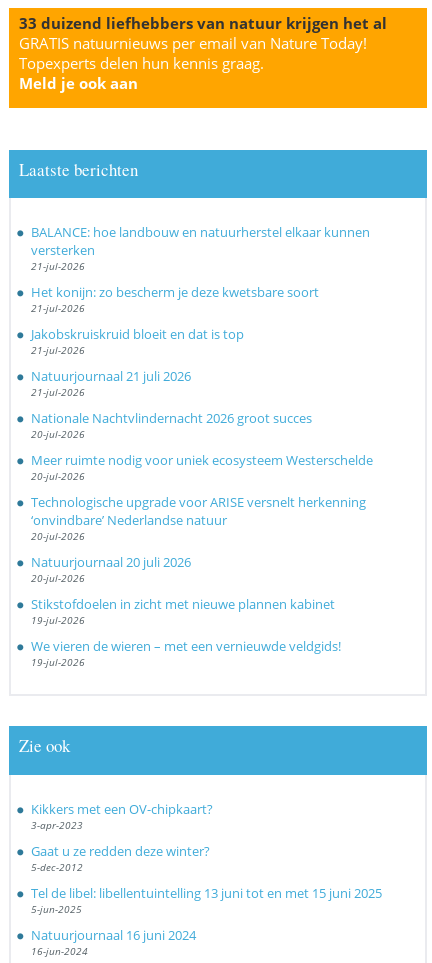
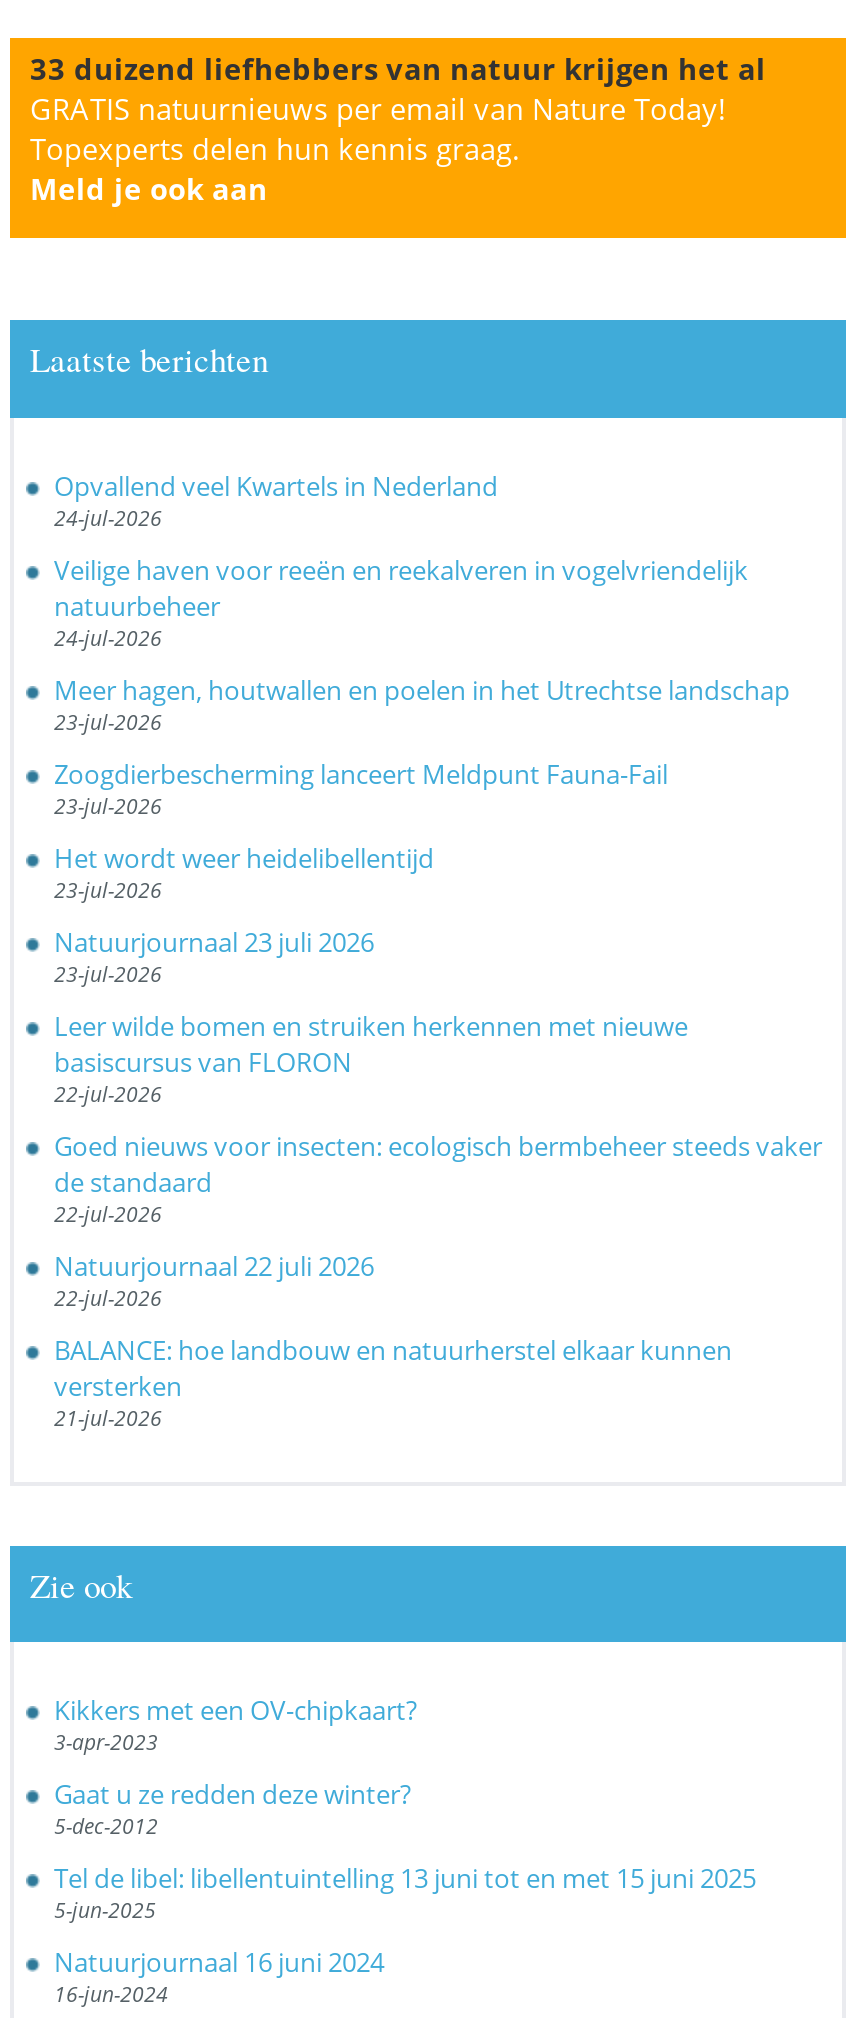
none -> [54,468,822,1312] Opvallend veel Kwartels in Nederland | 24-jul-2026 | Veilige haven voor reeën en reekalveren in vogelvriendelijk | natuurbeheer | 24-jul-2026 | Meer hagen, houtwallen en poelen in het Utrechtse landschap | 23-jul-2026 | Zoogdierbescherming lanceert Meldpunt Fauna-Fail | 23-jul-2026 | Het wordt weer heidelibellentijd | 23-jul-2026 | Natuurjournaal 23 juli 2026 | 23-jul-2026 | Leer wilde bomen en struiken herkennen met nieuwe | basiscursus van FLORON | 22-jul-2026 | Goed nieuws voor insecten: ecologisch bermbeheer steeds vaker | de standaard | 22-jul-2026 | Natuurjournaal 22 juli 2026 | 22-jul-2026
moved [31,223,370,273] -> [54,1332,732,1432]: BALANCE: hoe landbouw en natuurherstel elkaar kunnen | versterken | 21-jul-2026
[31,283,373,669] Het konijn: zo bescherm je deze kwetsbare soort | 21-jul-2026 | Jakobskruiskruid bloeit en dat is top | 21-jul-2026 | Natuurjournaal 21 juli 2026 | 21-jul-2026 | Nationale Nachtvlindernacht 2026 groot succes | 20-jul-2026 | Meer ruimte nodig voor uniek ecosysteem Westerschelde | 20-jul-2026 | Technologische upgrade voor ARISE versnelt herkenning | ‘onvindbare’ Nederlandse natuur | 20-jul-2026 | Natuurjournaal 20 juli 2026 | 20-jul-2026 | Stikstofdoelen in zicht met nieuwe plannen kabinet | 19-jul-2026 | We vieren de wieren – met een vernieuwde veldgids! | 19-jul-2026 -> none

